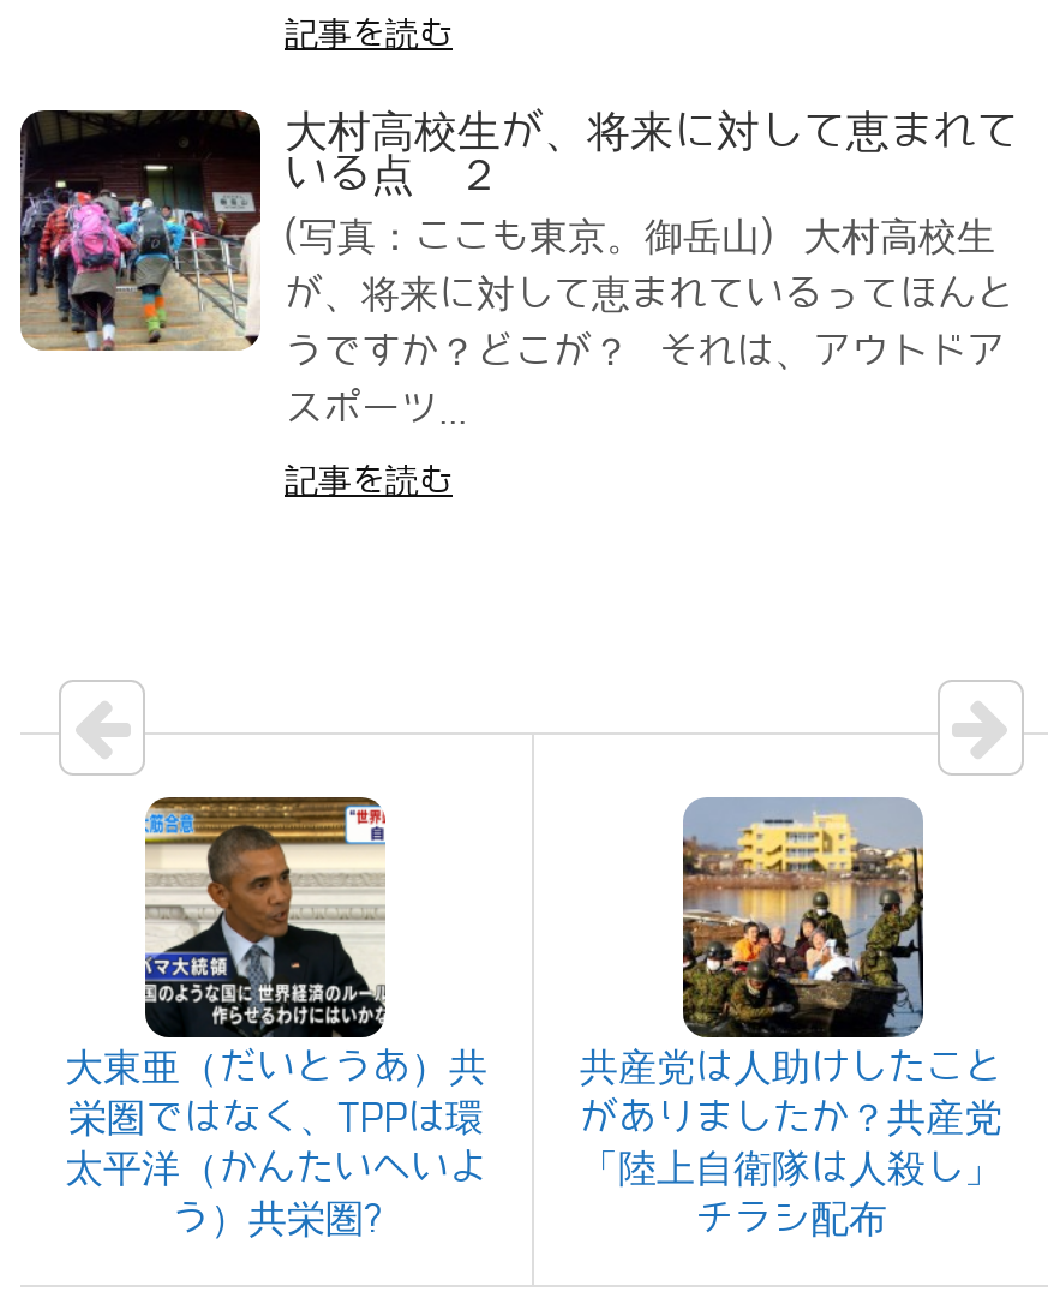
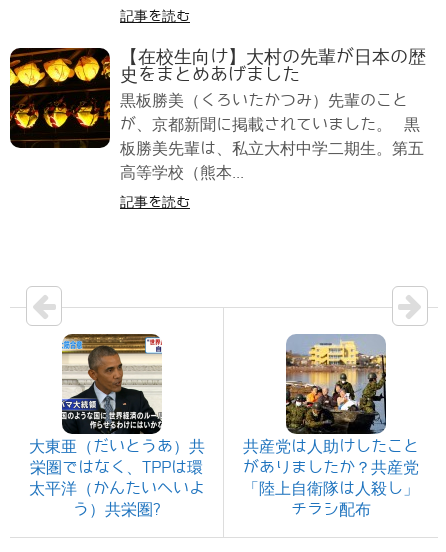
[18,108,1019,430] [image] | 大村高校生が、将来に対して恵まれて | いる点 ２ | (写真：ここも東京。御岳山) 大村高校生 | が、将来に対して恵まれているってほんと | うですか？どこが？ それは、アウトドア | スポーツ... -> [9,47,426,181] [image] | 【在校生向け】大村の先輩が日本の歴 | 史をまとめあげました | 黒板勝美（くろいたかつみ）先輩のこと | が、京都新聞に掲載されていました。 黒 | 板勝美先輩は、私立大村中学二期生。第五 | 高等学校（熊本...

